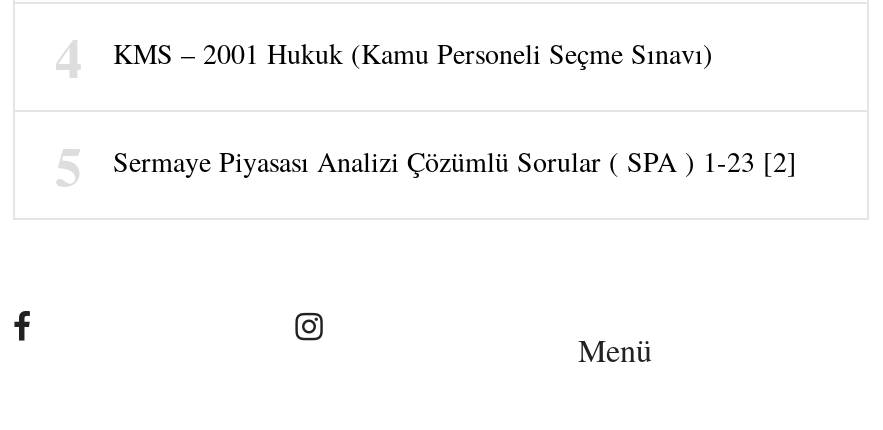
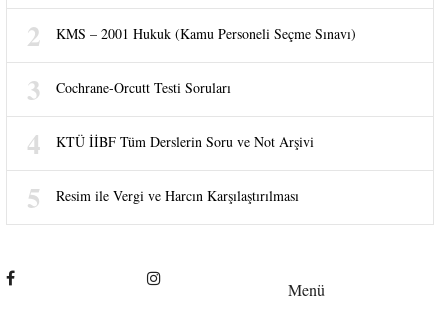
[113,141,797,179] Sermaye Piyasası Analizi Çözümlü Sorular ( SPA ) 1-23 [2] -> [56,78,314,205] Cochrane-Orcutt Testi Soruları | KTÜ İİBF Tüm Derslerin Soru ve Not Arşivi | Resim ile Vergi ve Harcın Karşılaştırılması

